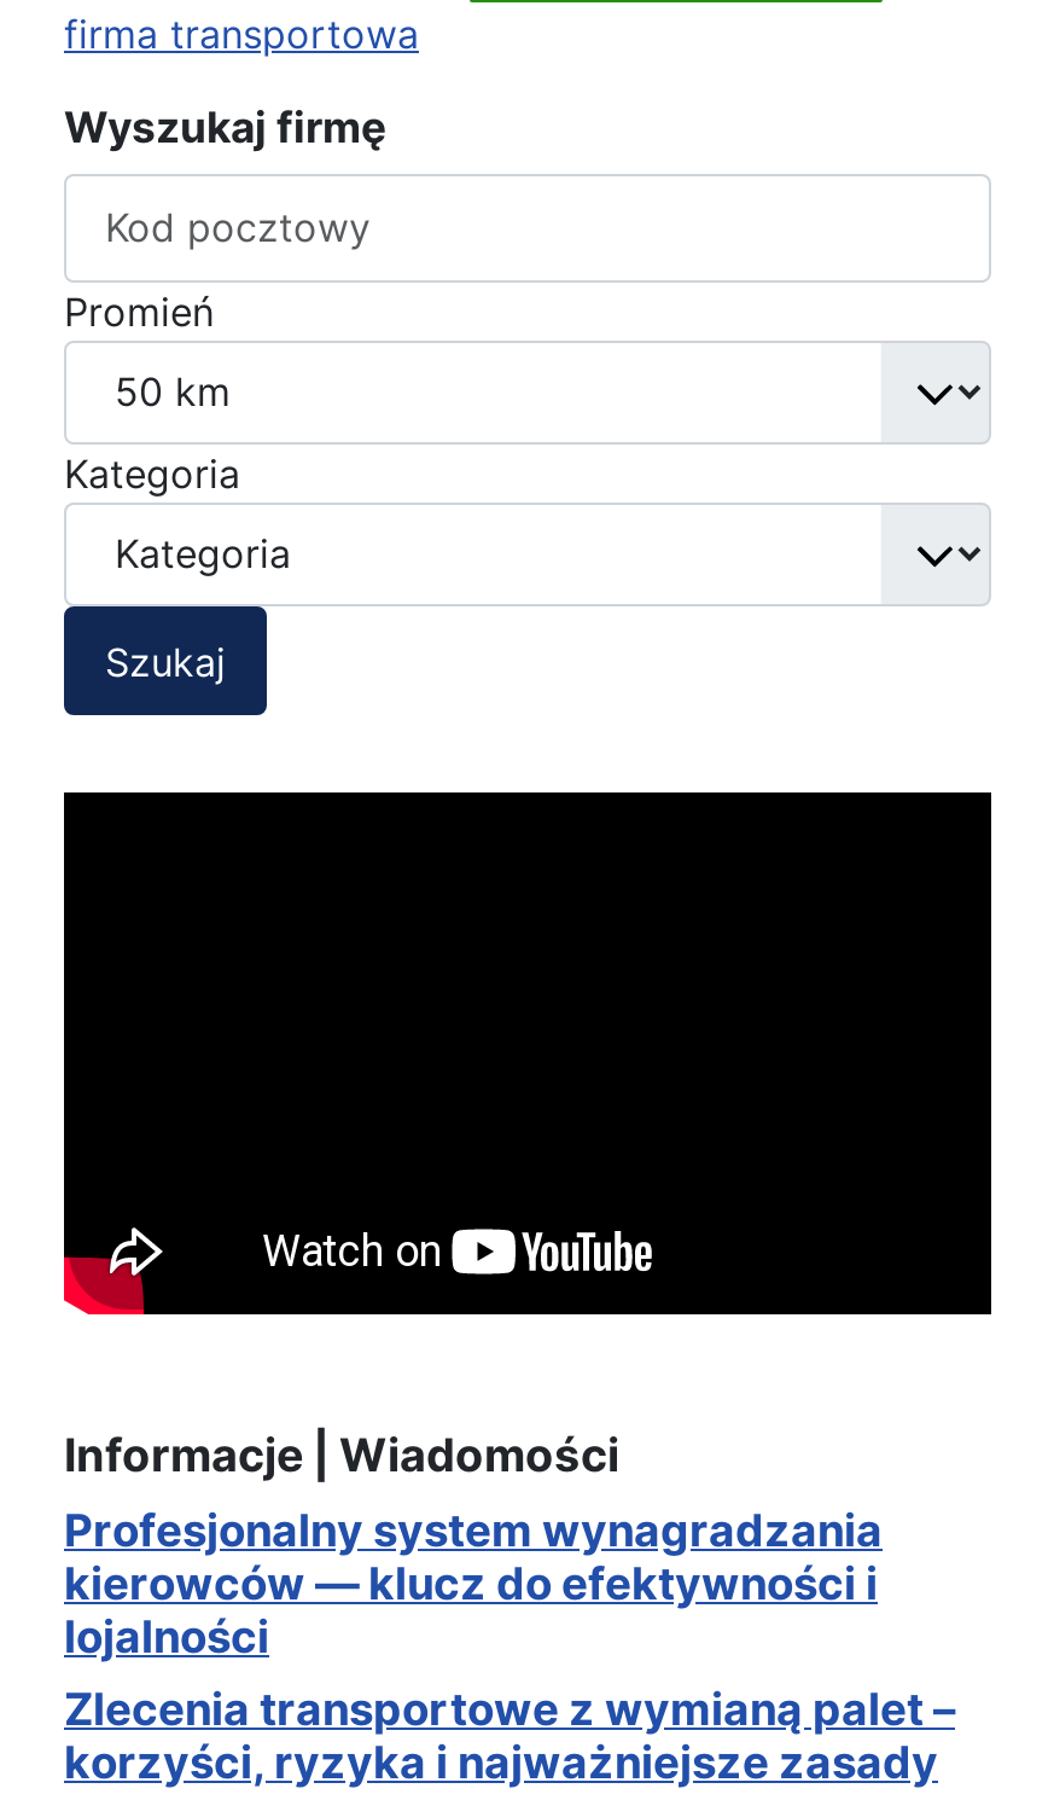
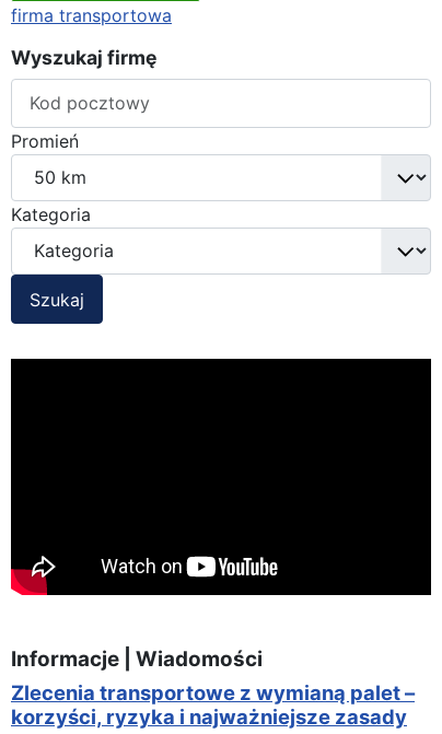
[64,1504,883,1663] Profesjonalny system wynagradzania | kierowców — klucz do efektywności i | lojalności -> none

